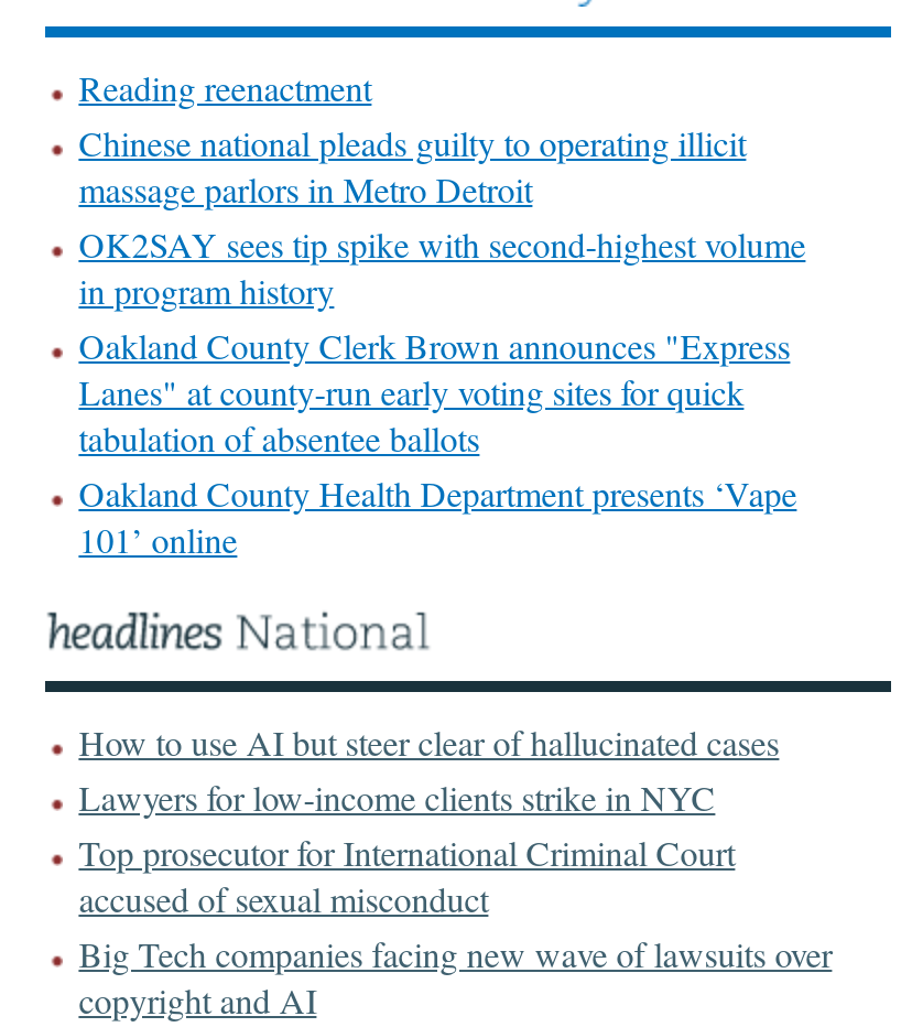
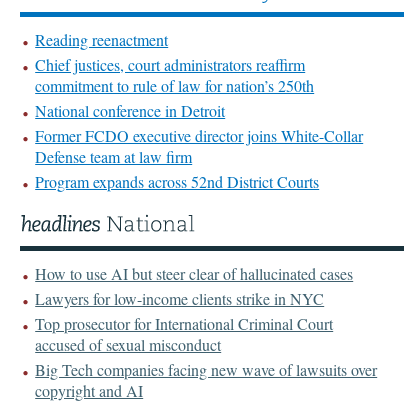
[79,119,806,562] Chinese national pleads guilty to operating illicit | massage parlors in Metro Detroit | OK2SAY sees tip spike with second-highest volume | in program history | Oakland County Clerk Brown announces "Express | Lanes" at county-run early voting sites for quick | tabulation of absentee ballots | Oakland County Health Department presents ‘Vape | 101’ online -> [35,54,363,192] Chief justices, court administrators reaffirm | commitment to rule of law for nation’s 250th | National conference in Detroit | Former FCDO executive director joins White-Collar | Defense team at law firm | Program expands across 52nd District Courts

